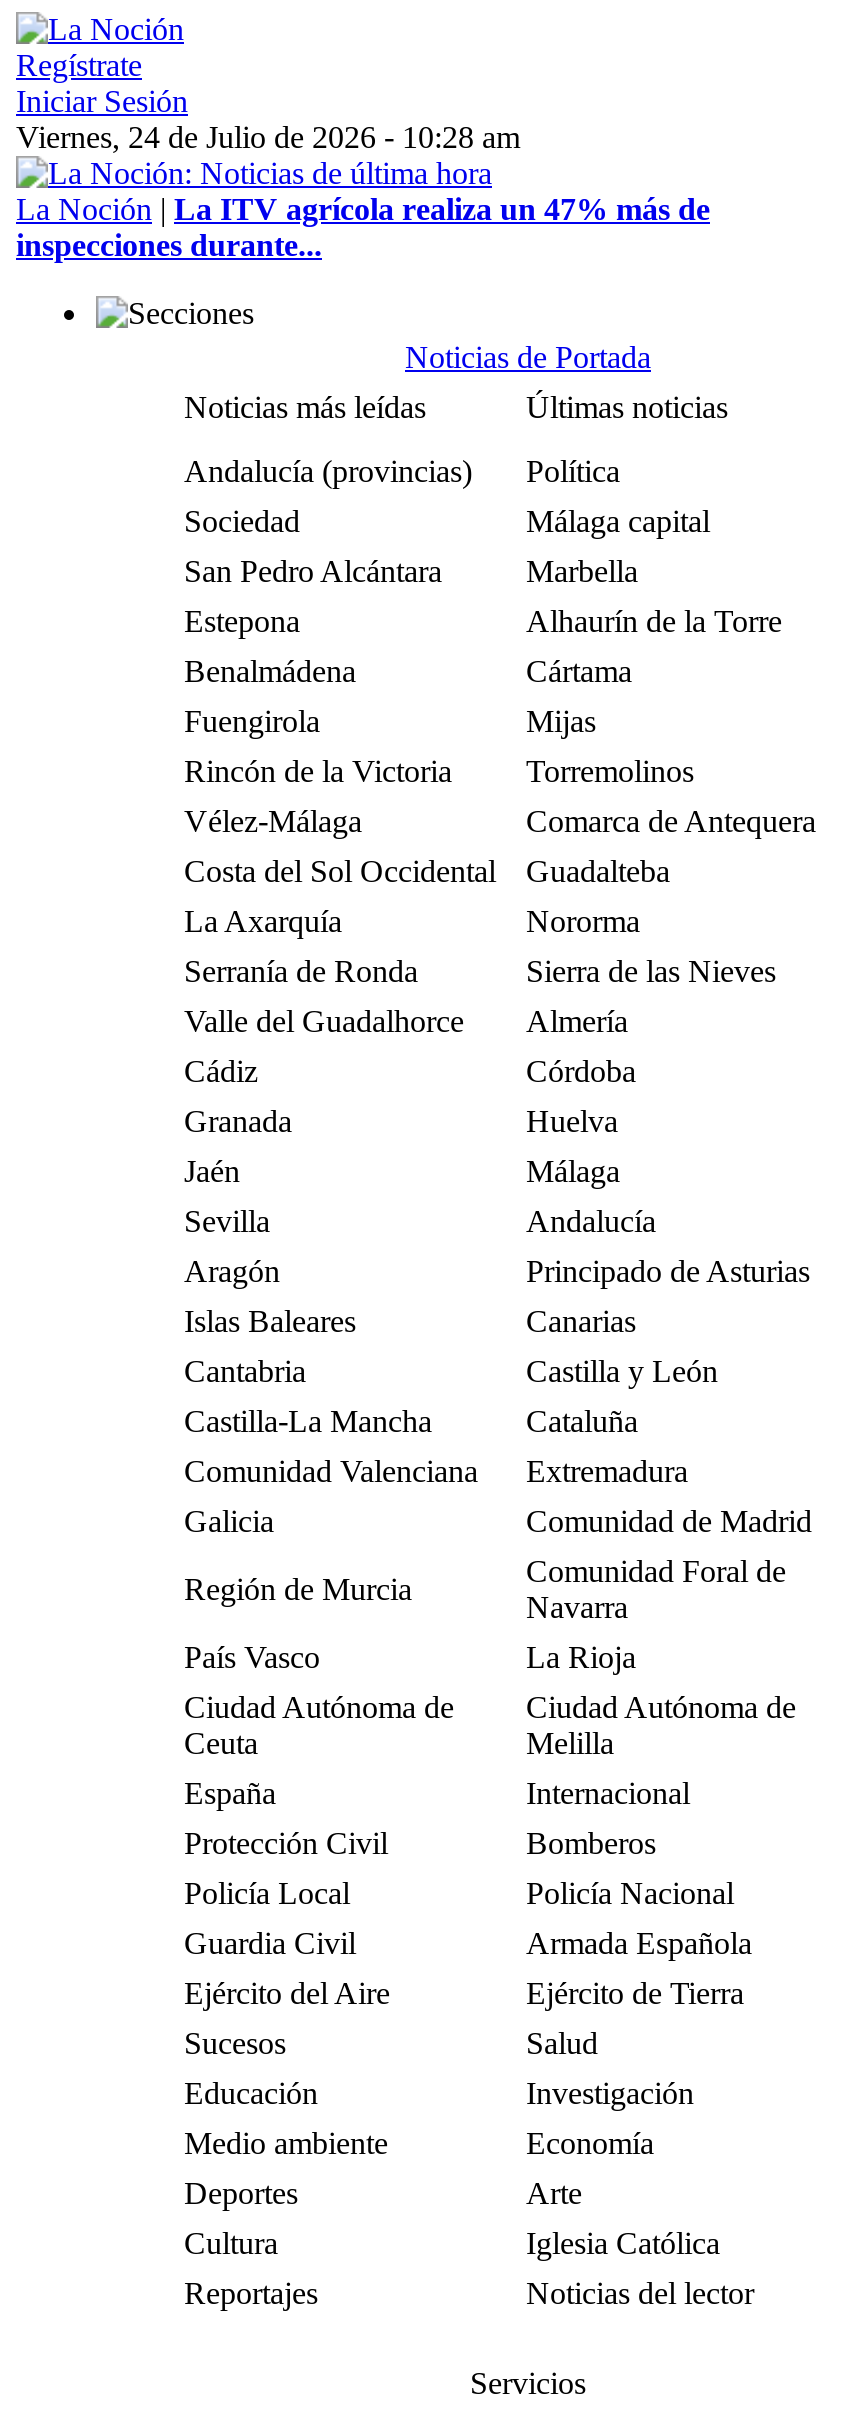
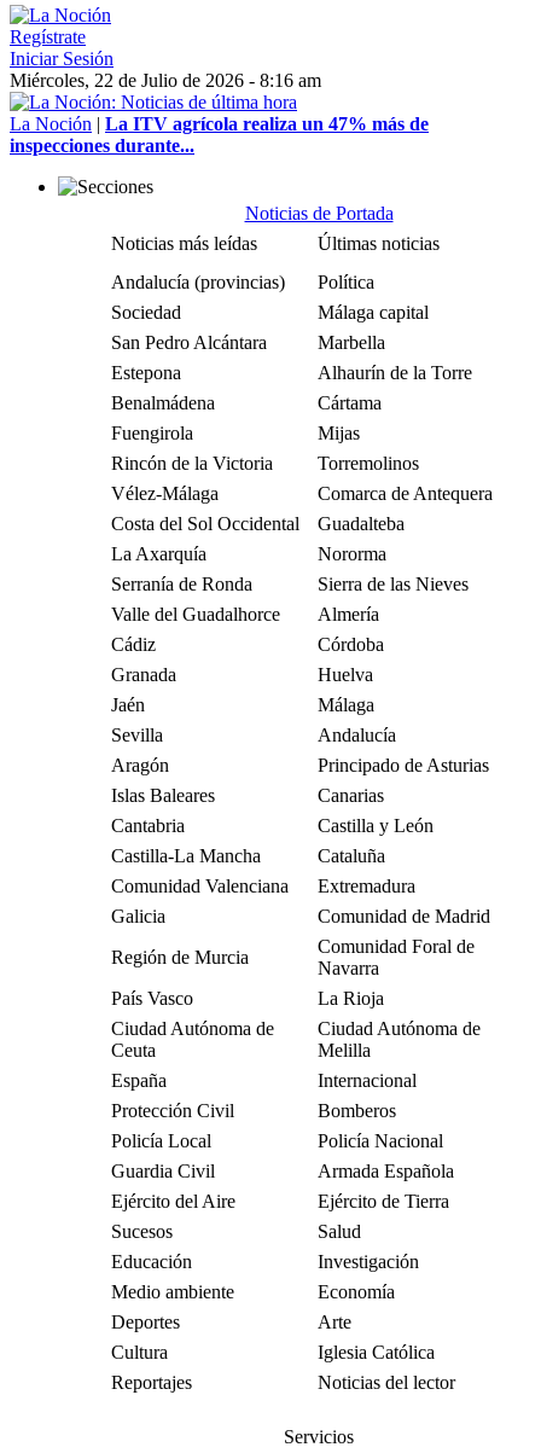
[16,120,520,154] Viernes, 24 de Julio de 2026 - 10:28 am -> [10,70,321,91] Miércoles, 22 de Julio de 2026 - 8:16 am

